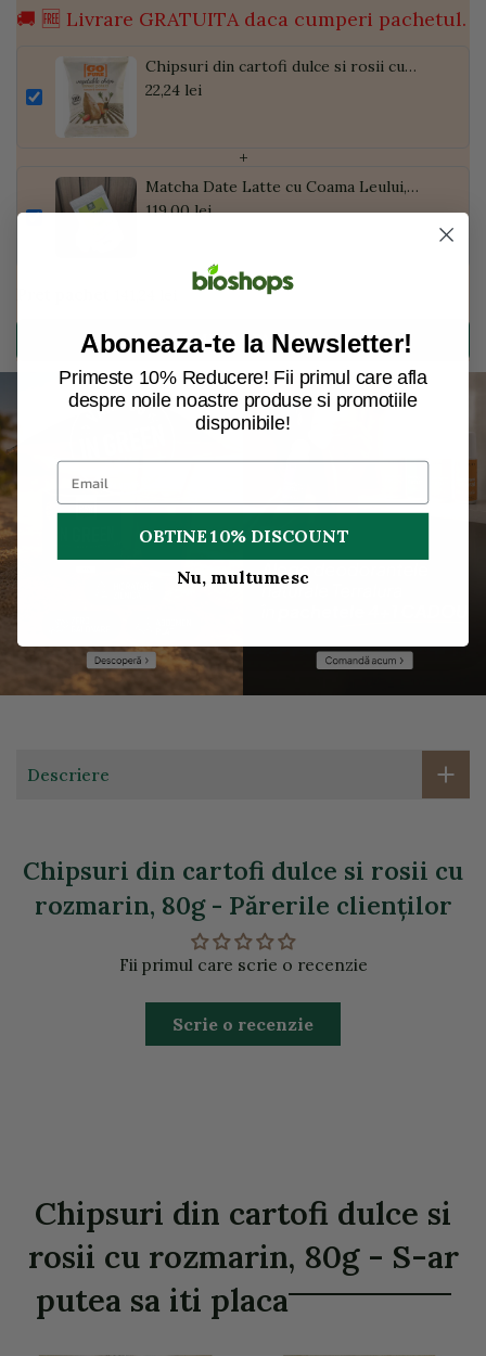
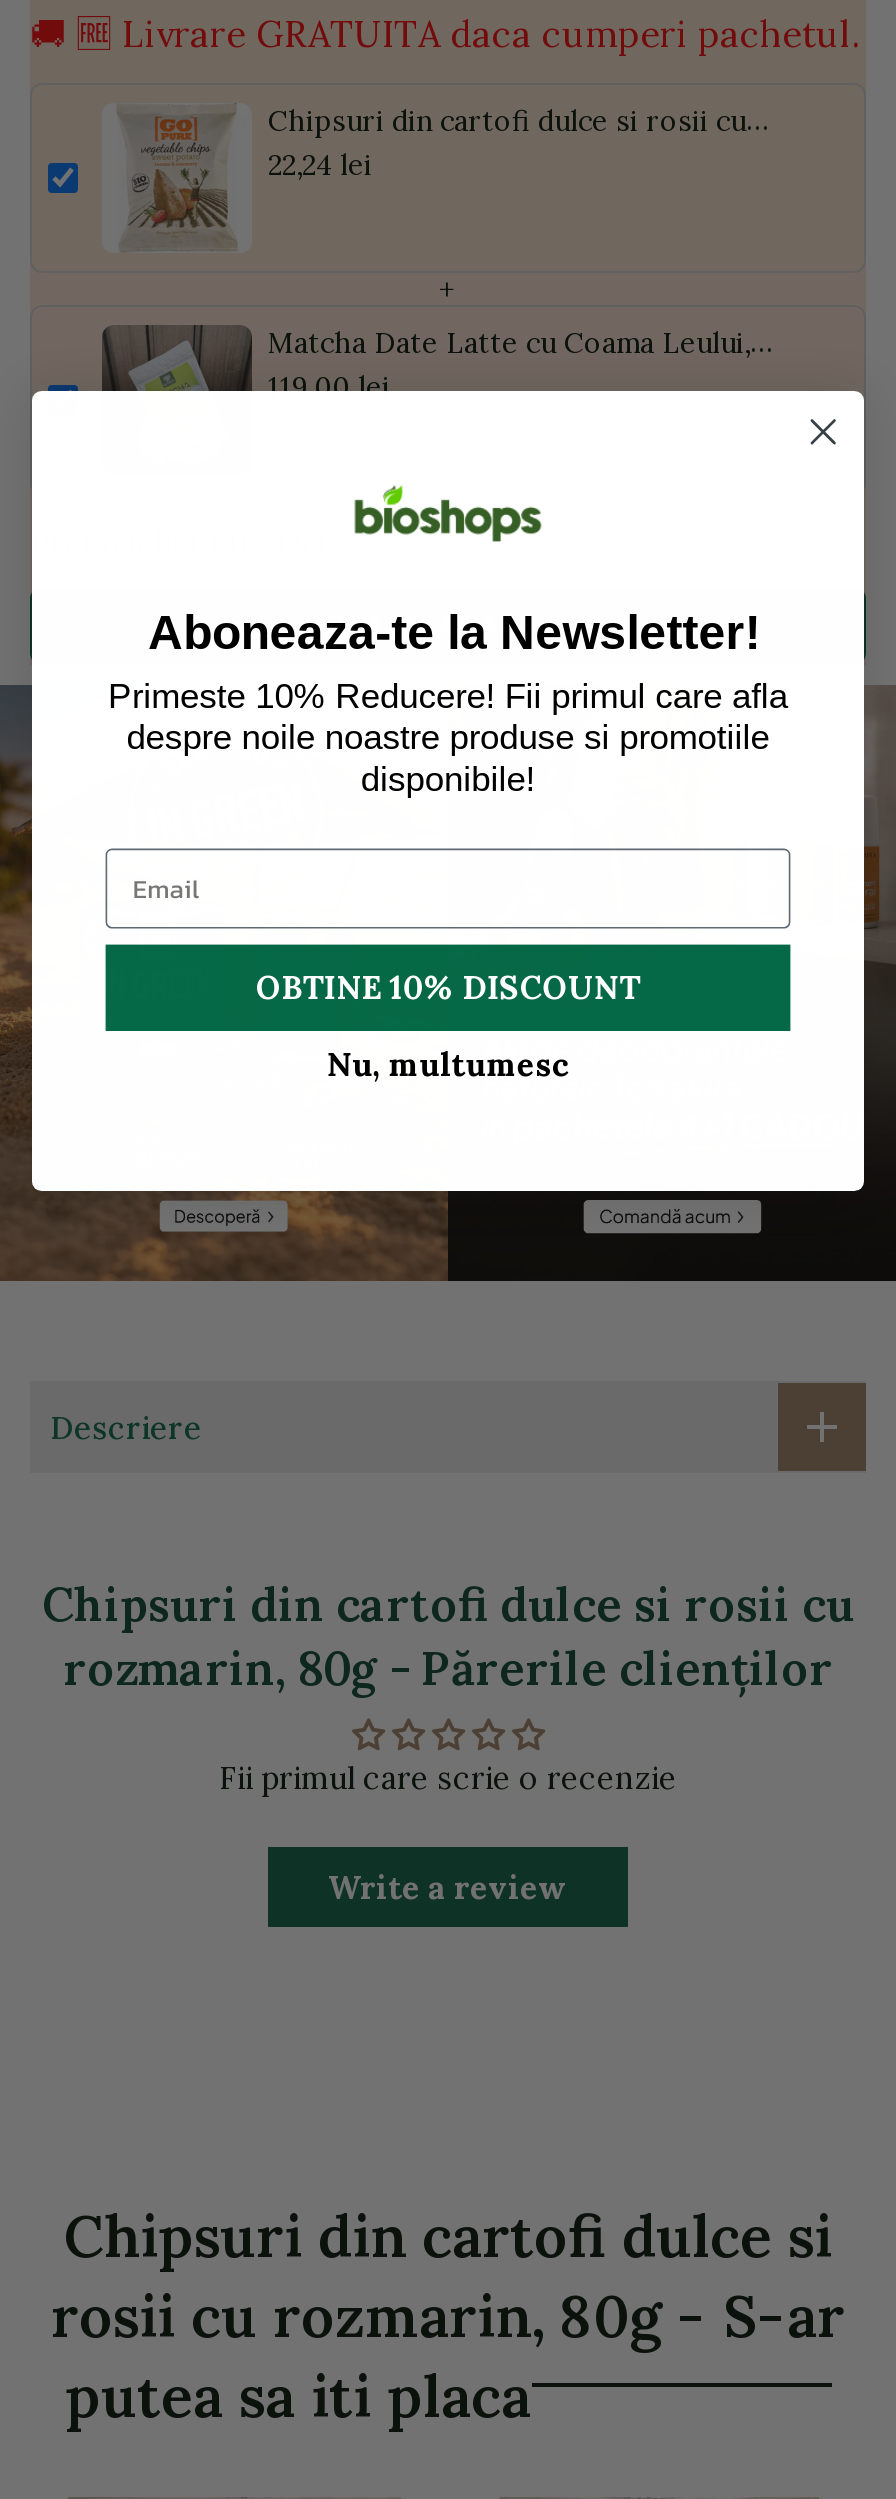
[172,1013,314,1035] Scrie o recenzie -> [328,1867,568,1907] Write a review

